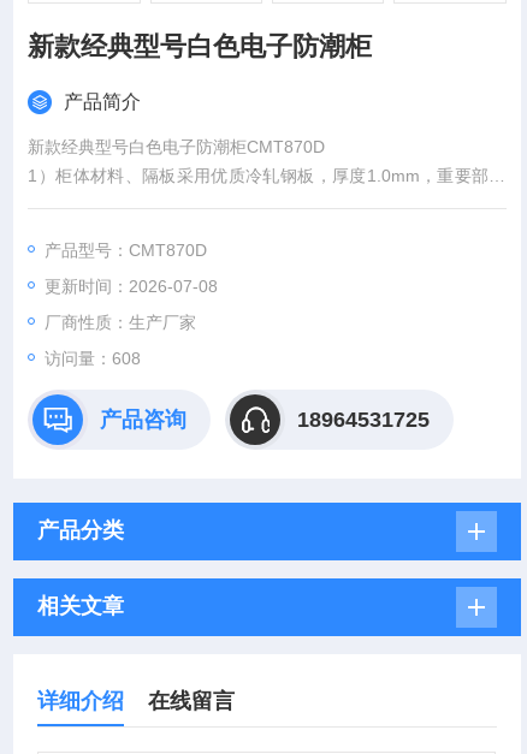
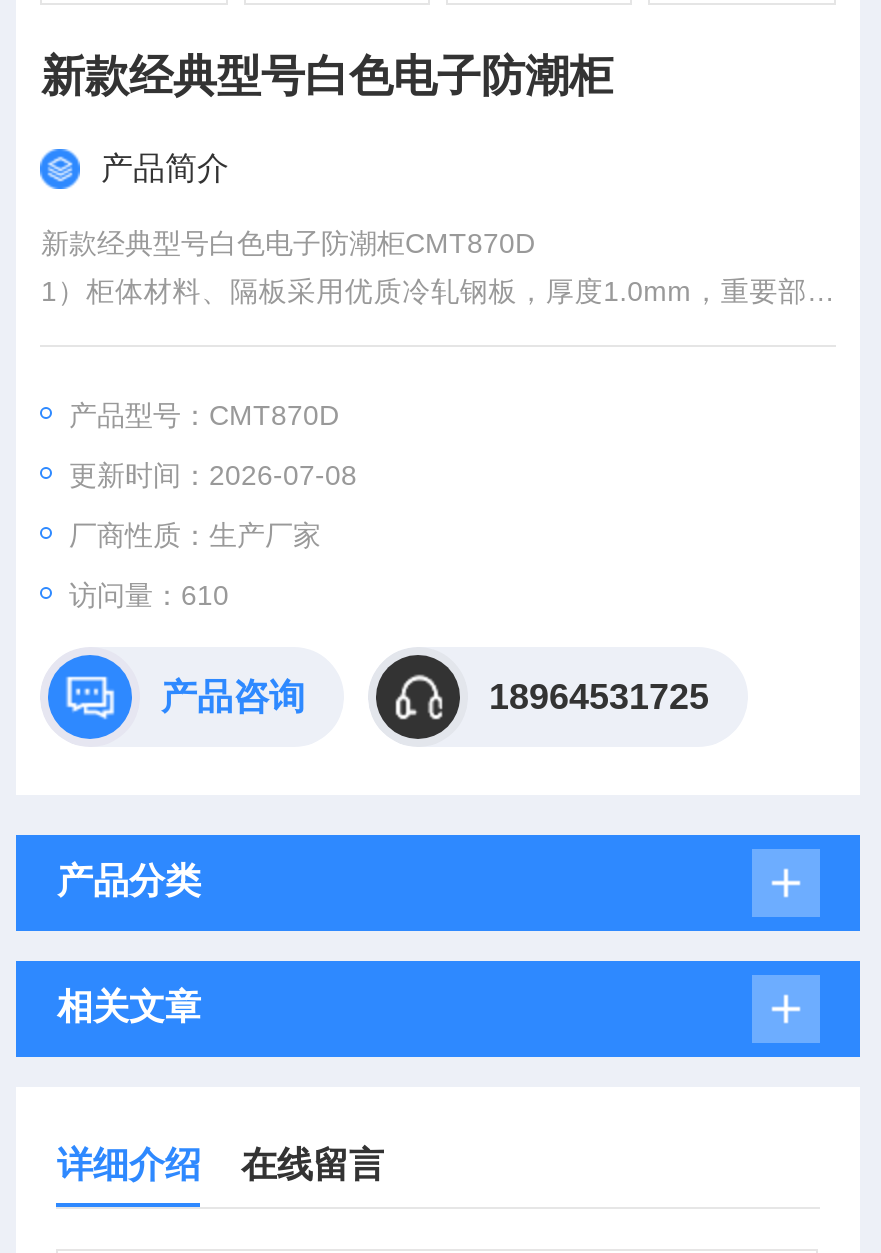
[45,349,141,368] 访问量：608 -> [69,579,229,611] 访问量：610

